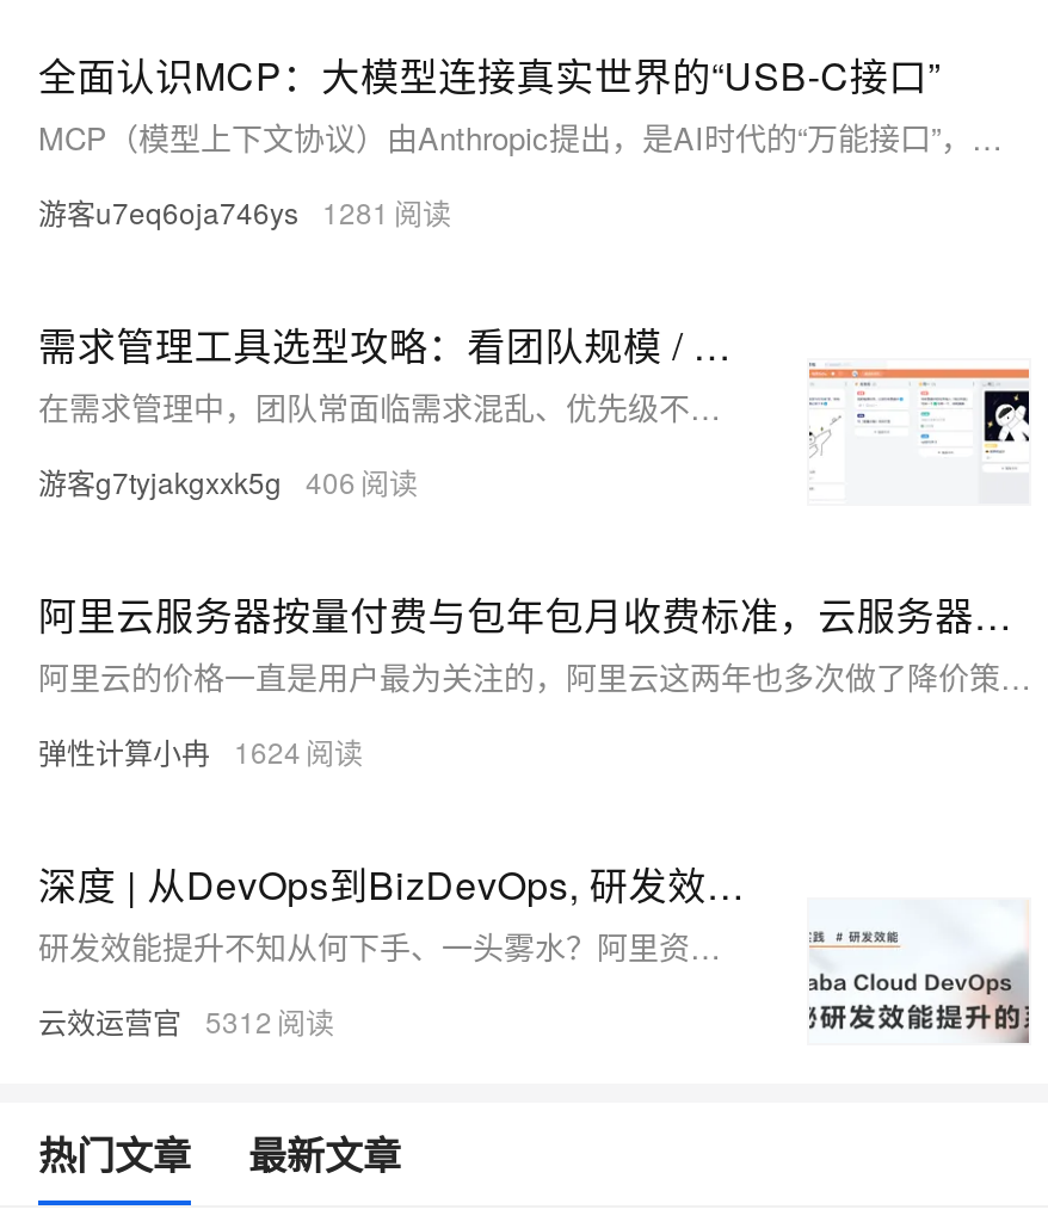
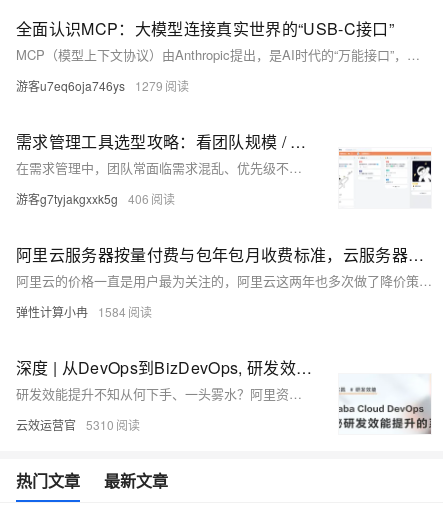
[38,190,389,230] 游客u7eq6oja746ys 1281 -> [16,76,163,93] 游客u7eq6oja746ys 1279
[38,729,301,770] 弹性计算小冉 1624 -> [16,302,126,319] 弹性计算小冉 1584
[38,999,272,1039] 云效运营官 5312 -> [16,415,114,432] 云效运营官 5310

